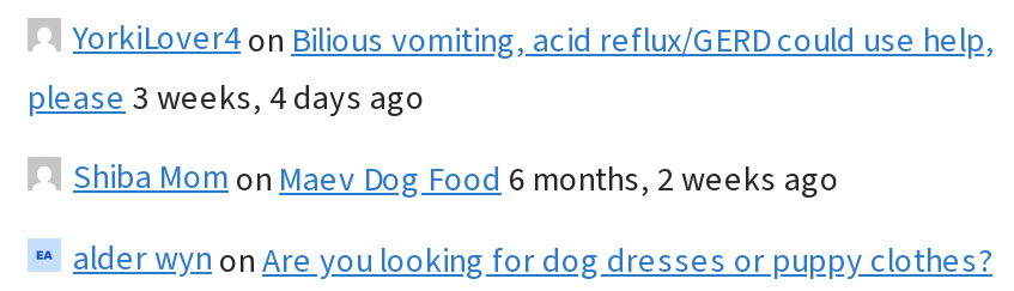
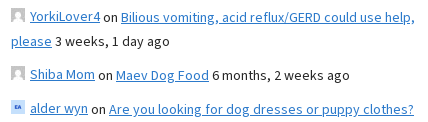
[28,75,425,123] please 3 weeks, 4 days ago -> [11,32,170,52] please 3 weeks, 1 day ago

